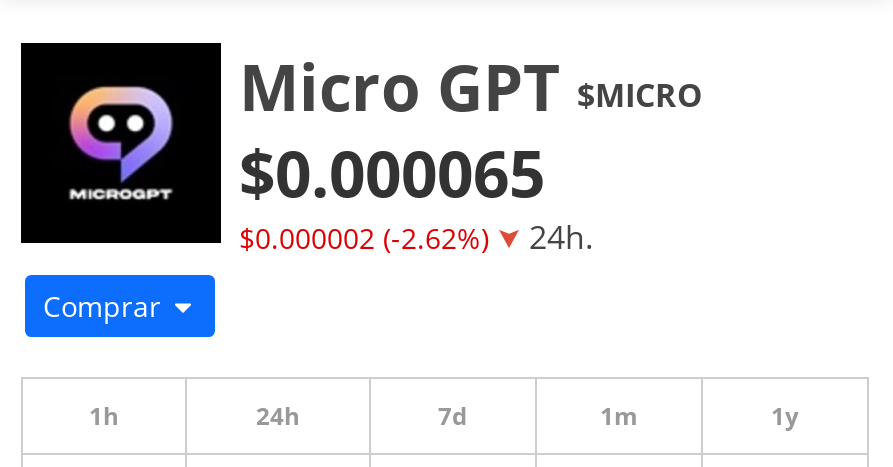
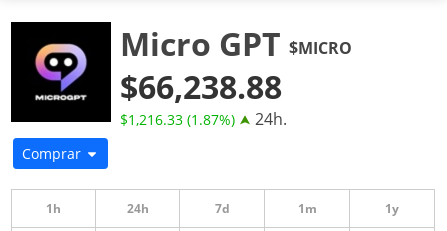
[239,129,545,215] $0.000065 -> [120,65,282,108] $66,238.88
[239,215,593,259] $0.000002 (-2.62%) 24h. -> [120,108,287,130] $1,216.33 (1.87%) 24h.

